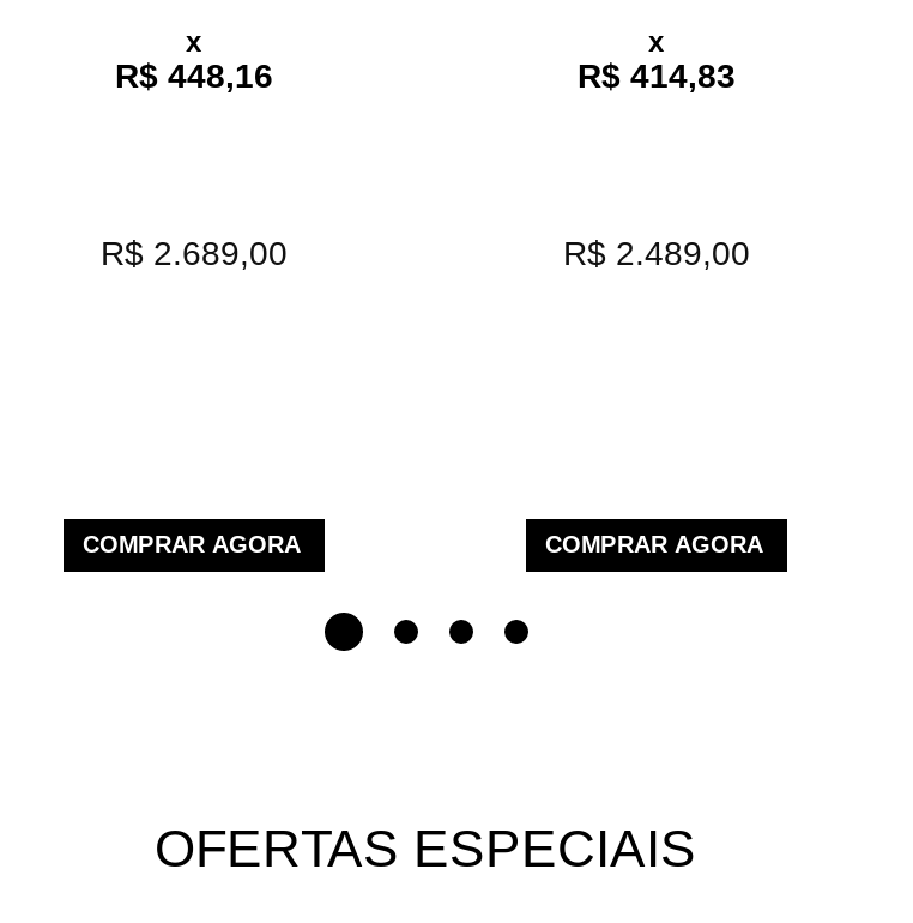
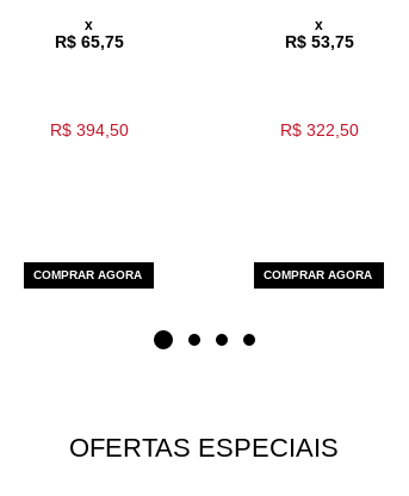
[115,56,273,95] R$ 448,16 -> [54,32,123,51] R$ 65,75
[578,56,736,95] R$ 414,83 -> [284,32,354,51] R$ 53,75
[101,234,288,272] R$ 2.689,00 -> [49,120,128,139] R$ 394,50
[563,234,750,272] R$ 2.489,00 -> [280,120,358,139] R$ 322,50

